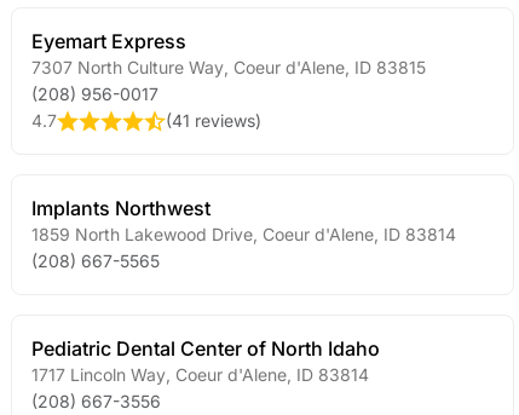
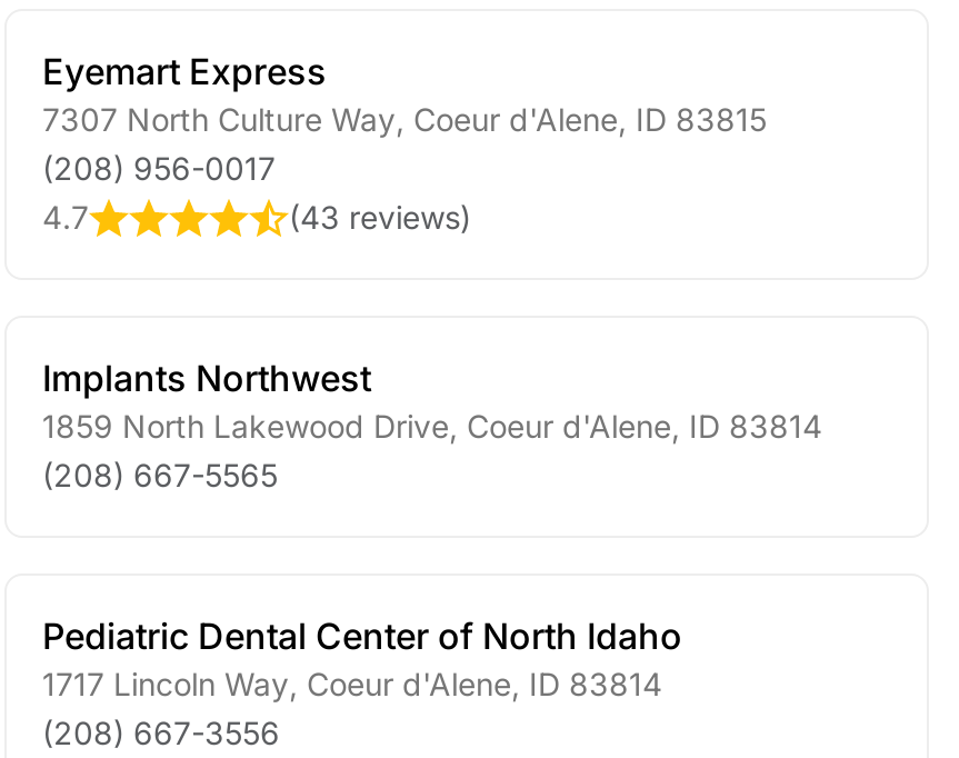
[166,110,261,131] (41 reviews) -> [289,198,471,236] (43 reviews)

